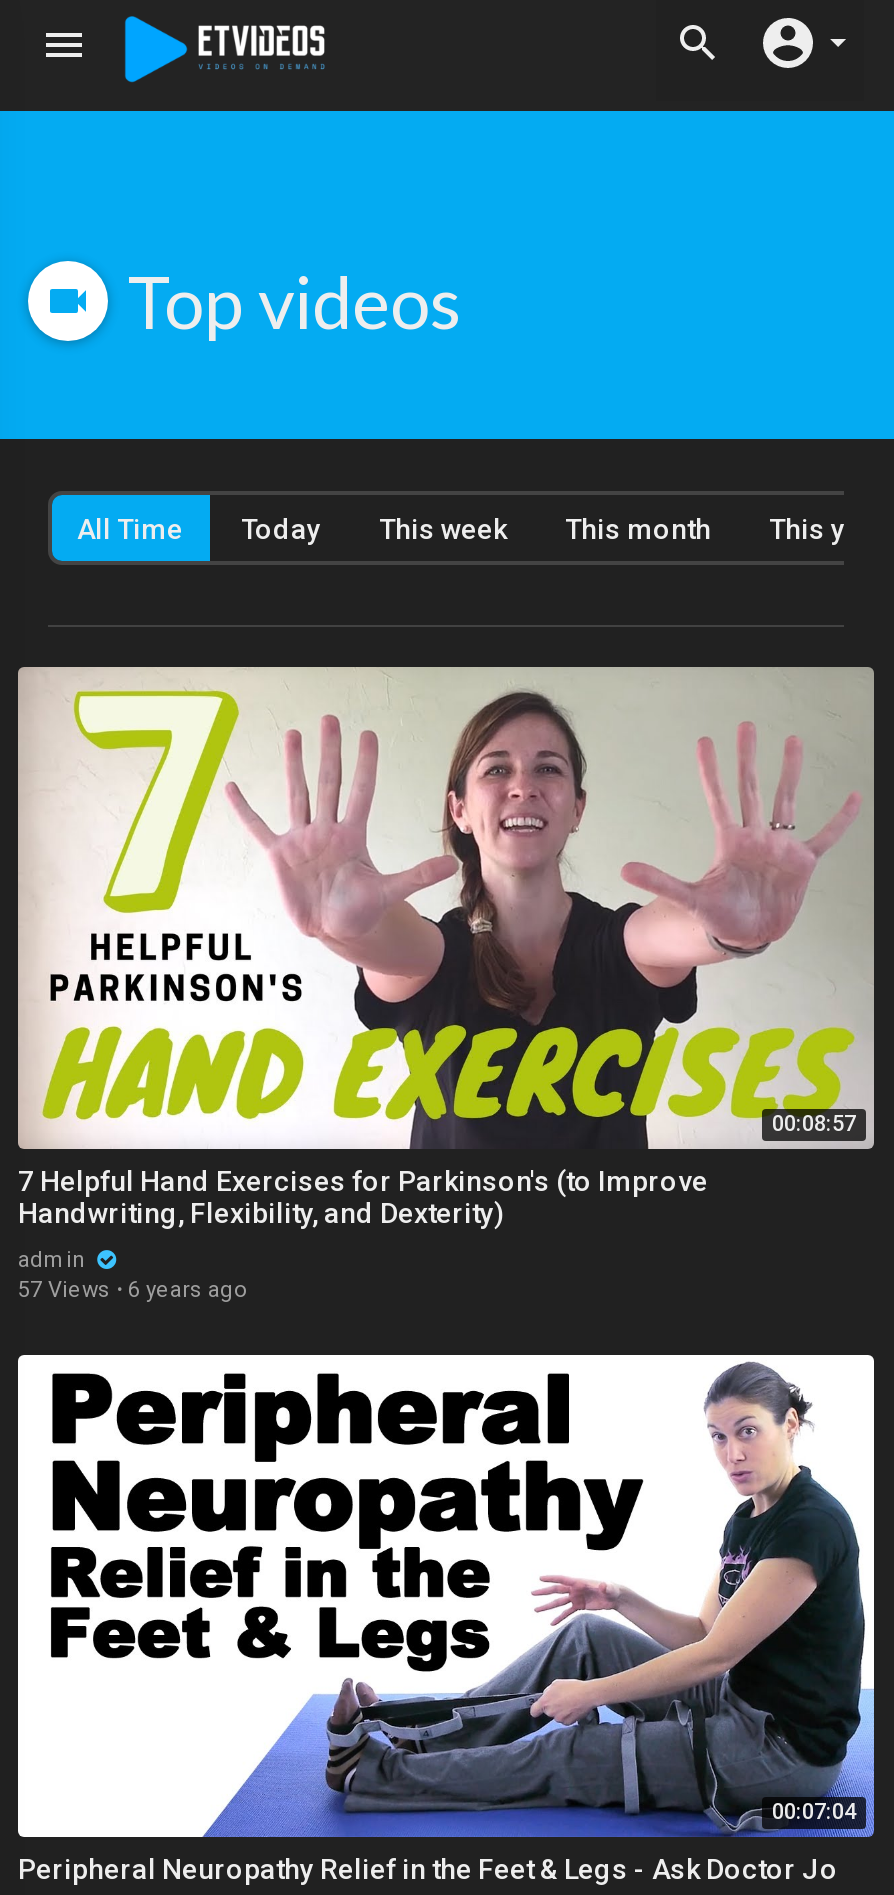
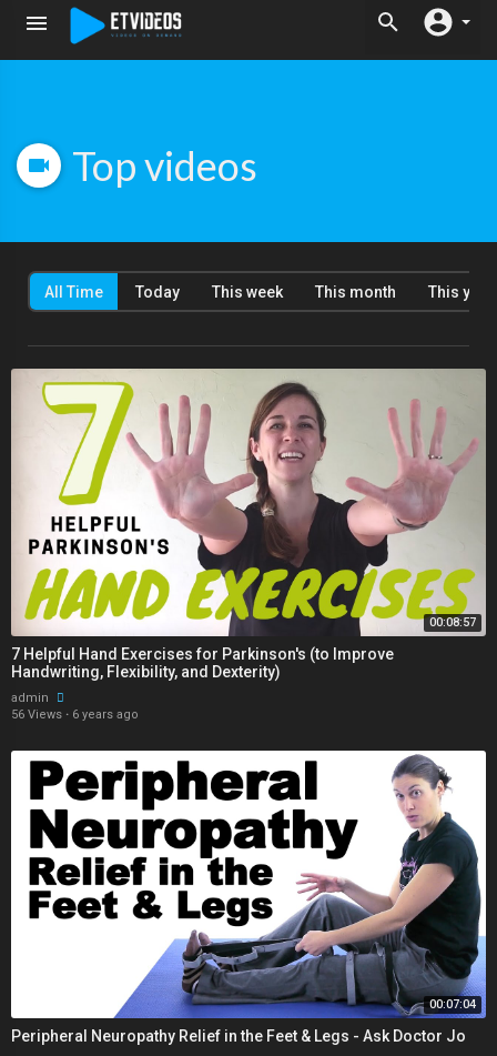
[18,1277,248,1303] 57 Views · 6 years ago -> [11,707,139,722] 56 Views · 6 years ago

